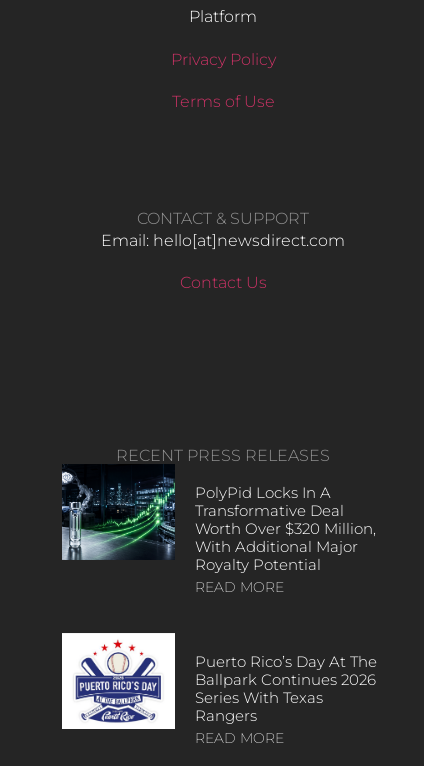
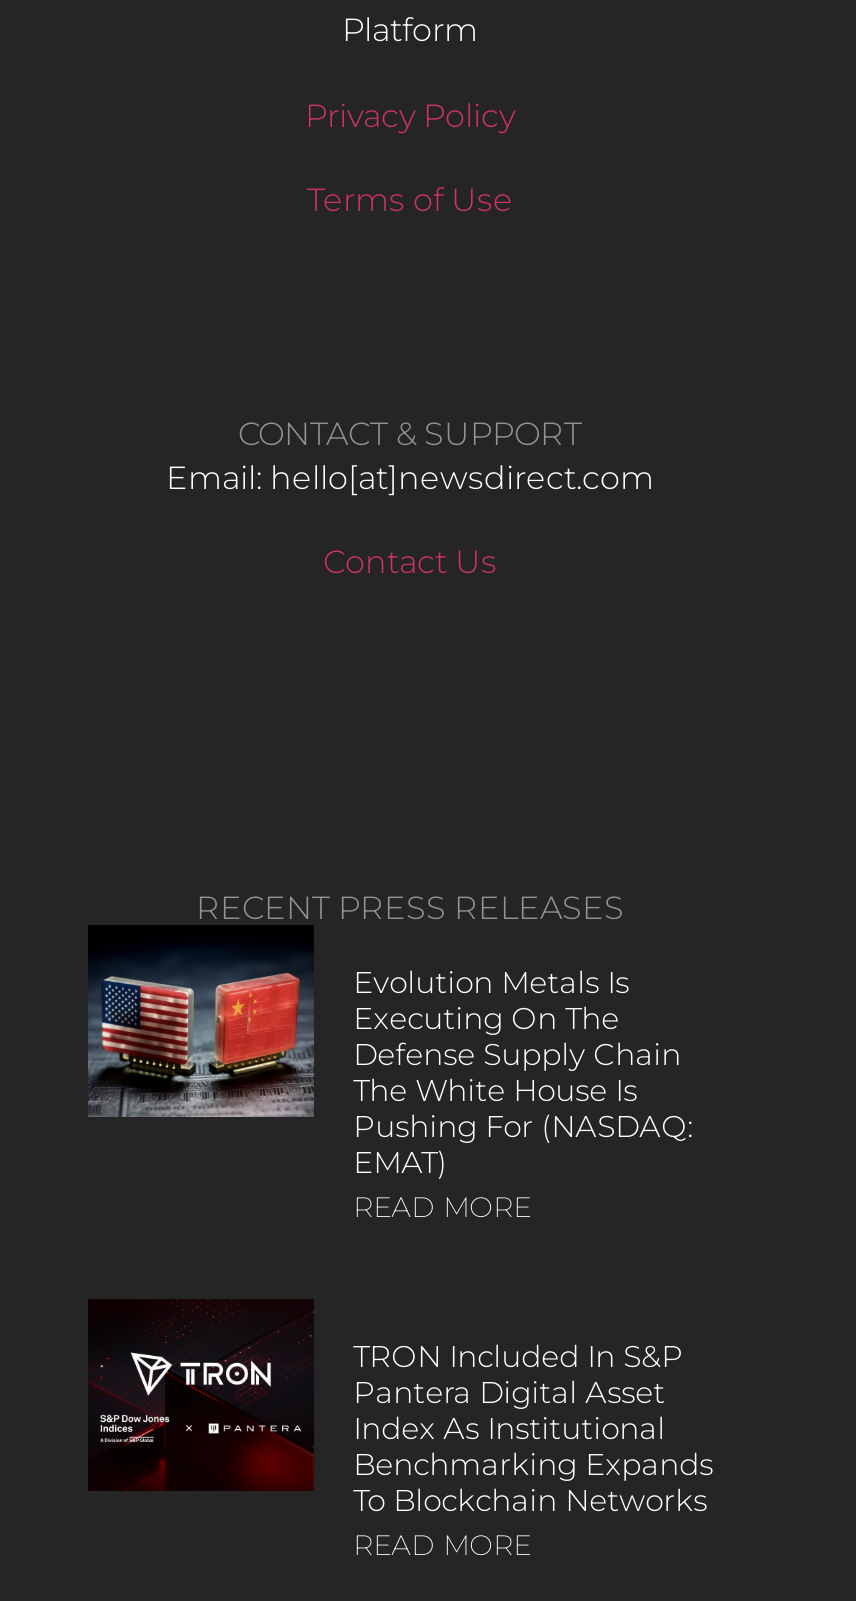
[61,471,376,574] [image] | PolyPid Locks In A | Transformative Deal | Worth Over $320 Million, | With Additional Major | Royalty Potential -> [86,927,693,1182] [image] | Evolution Metals Is | Executing On The | Defense Supply Chain | The White House Is | Pushing For (NASDAQ: | EMAT)
[61,632,377,730] [image] | Puerto Rico’s Day At The | Ballpark Continues 2026 | Series With Texas | Rangers -> [86,1299,713,1520] [image] | TRON Included In S&P | Pantera Digital Asset | Index As Institutional | Benchmarking Expands | To Blockchain Networks

